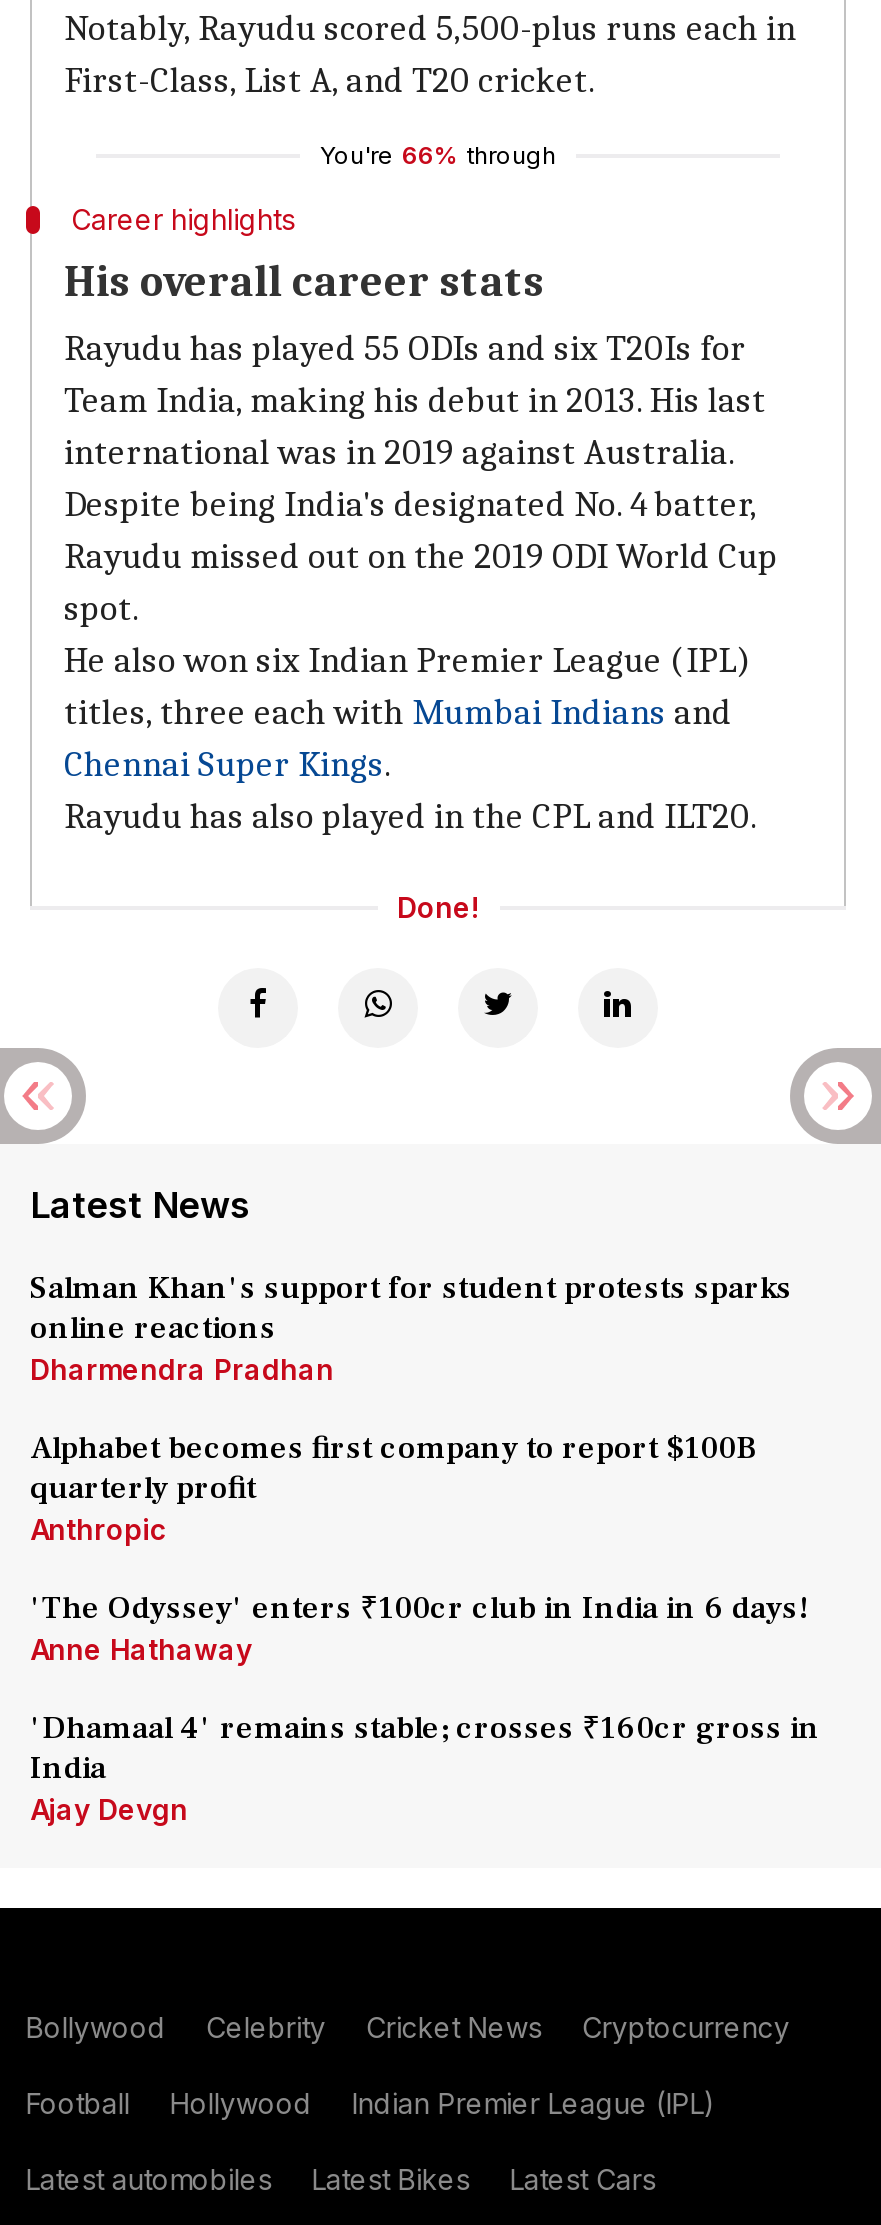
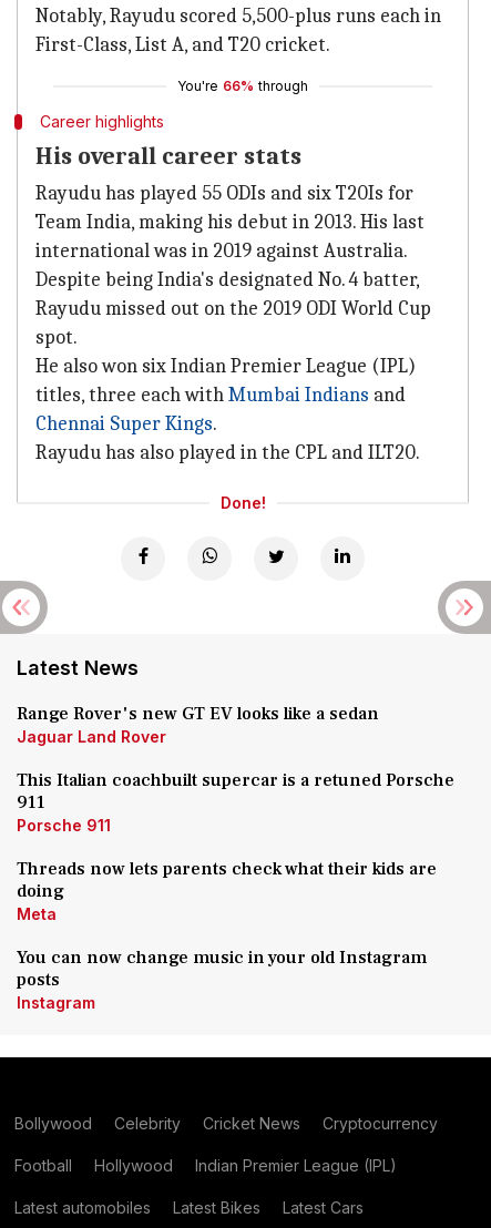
[30,1268,792,1386] Salman Khan's support for student protests sparks | online reactions | Dharmendra Pradhan -> [17,703,379,746] Range Rover's new GT EV looks like a sedan | Jaguar Land Rover
[30,1428,756,1546] Alphabet becomes first company to report $100B | quarterly profit | Anthropic -> [17,769,454,835] This Italian coachbuilt supercar is a retuned Porsche | 911 | Porsche 911
[30,1588,806,1666] 'The Odyssey' enters ₹100cr club in India in 6 days! | Anne Hathaway -> [17,858,437,923] Threads now lets parents check what their kids are | doing | Meta
[30,1708,820,1826] 'Dhamaal 4' remains stable; crosses ₹160cr gross in | India | Ajay Devgn -> [17,946,427,1012] You can now change music in your old Instagram | posts | Instagram

